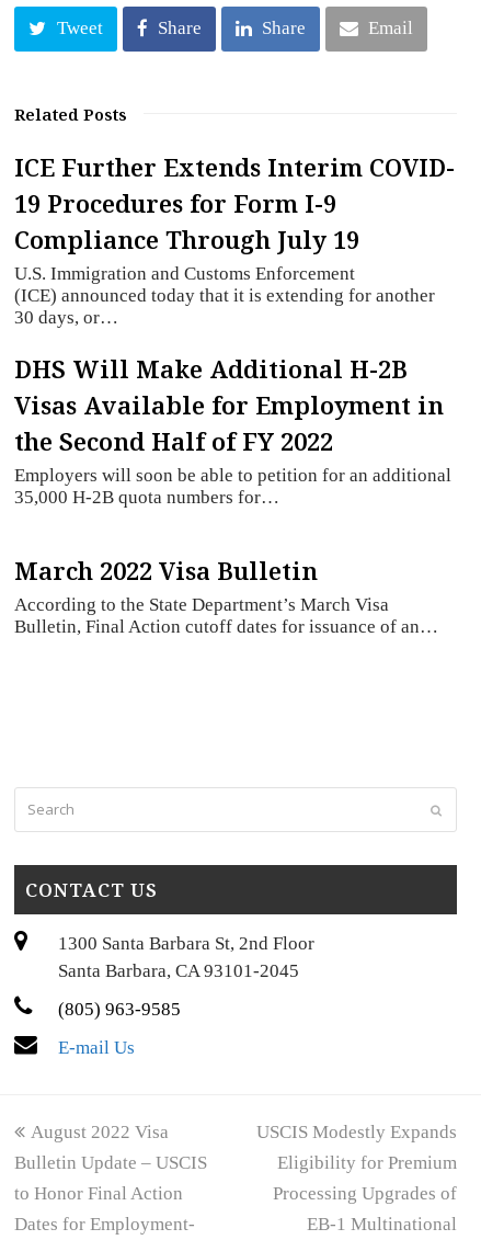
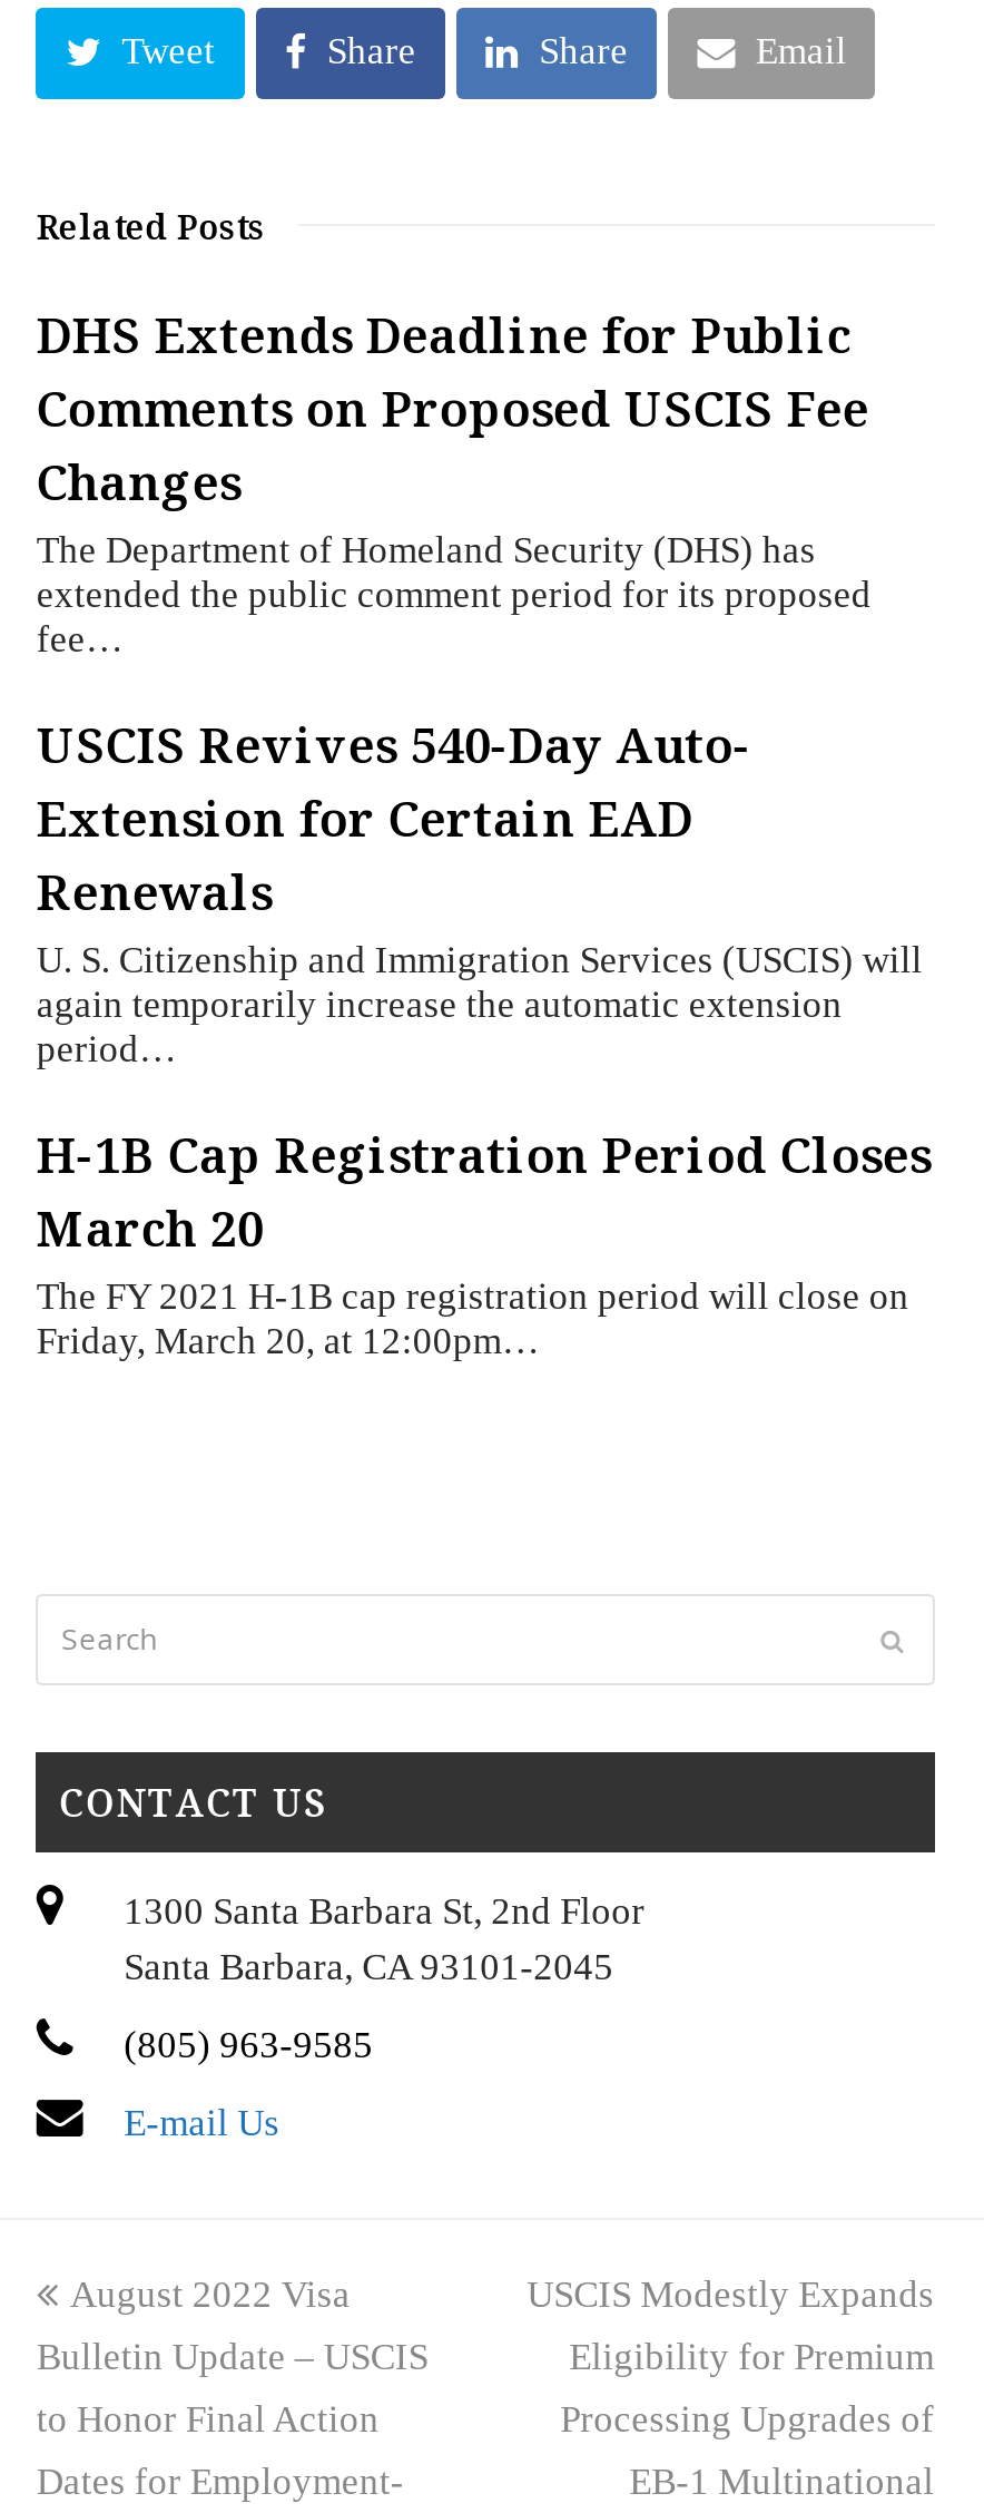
[15,150,455,328] ICE Further Extends Interim COVID- | 19 Procedures for Form I-9 | Compliance Through July 19 | U.S. Immigration and Customs Enforcement | (ICE) announced today that it is extending for another | 30 days, or… -> [37,300,871,661] DHS Extends Deadline for Public | Comments on Proposed USCIS Fee | Changes | The Department of Homeland Security (DHS) has | extended the public comment period for its proposed | fee…
[15,352,452,508] DHS Will Make Additional H-2B | Visas Available for Employment in | the Second Half of FY 2022 | Employers will soon be able to petition for an additional | 35,000 H-2B quota numbers for… -> [37,710,923,1070] USCIS Revives 540-Day Auto- | Extension for Certain EAD | Renewals | U. S. Citizenship and Immigration Services (USCIS) will | again temporarily increase the automatic extension | period…
[15,554,439,637] March 2022 Visa Bulletin | According to the State Department’s March Visa | Bulletin, Final Action cutoff dates for issuance of an… -> [37,1119,931,1362] H-1B Cap Registration Period Closes | March 20 | The FY 2021 H-1B cap registration period will close on | Friday, March 20, at 12:00pm…

